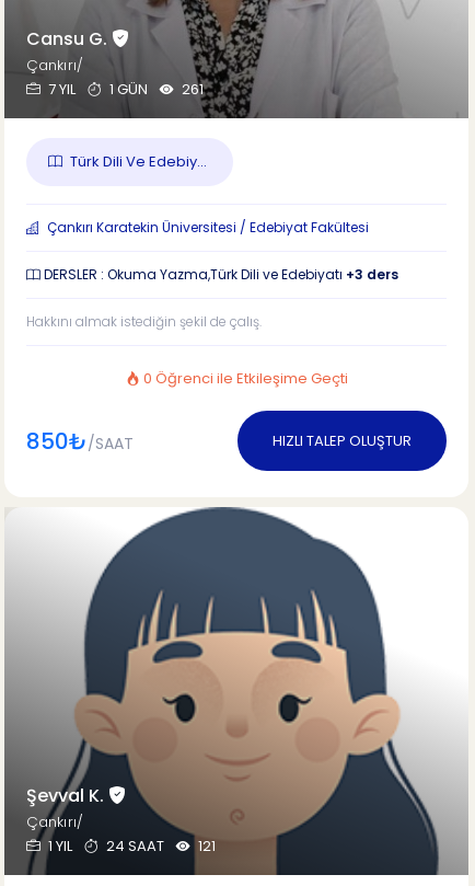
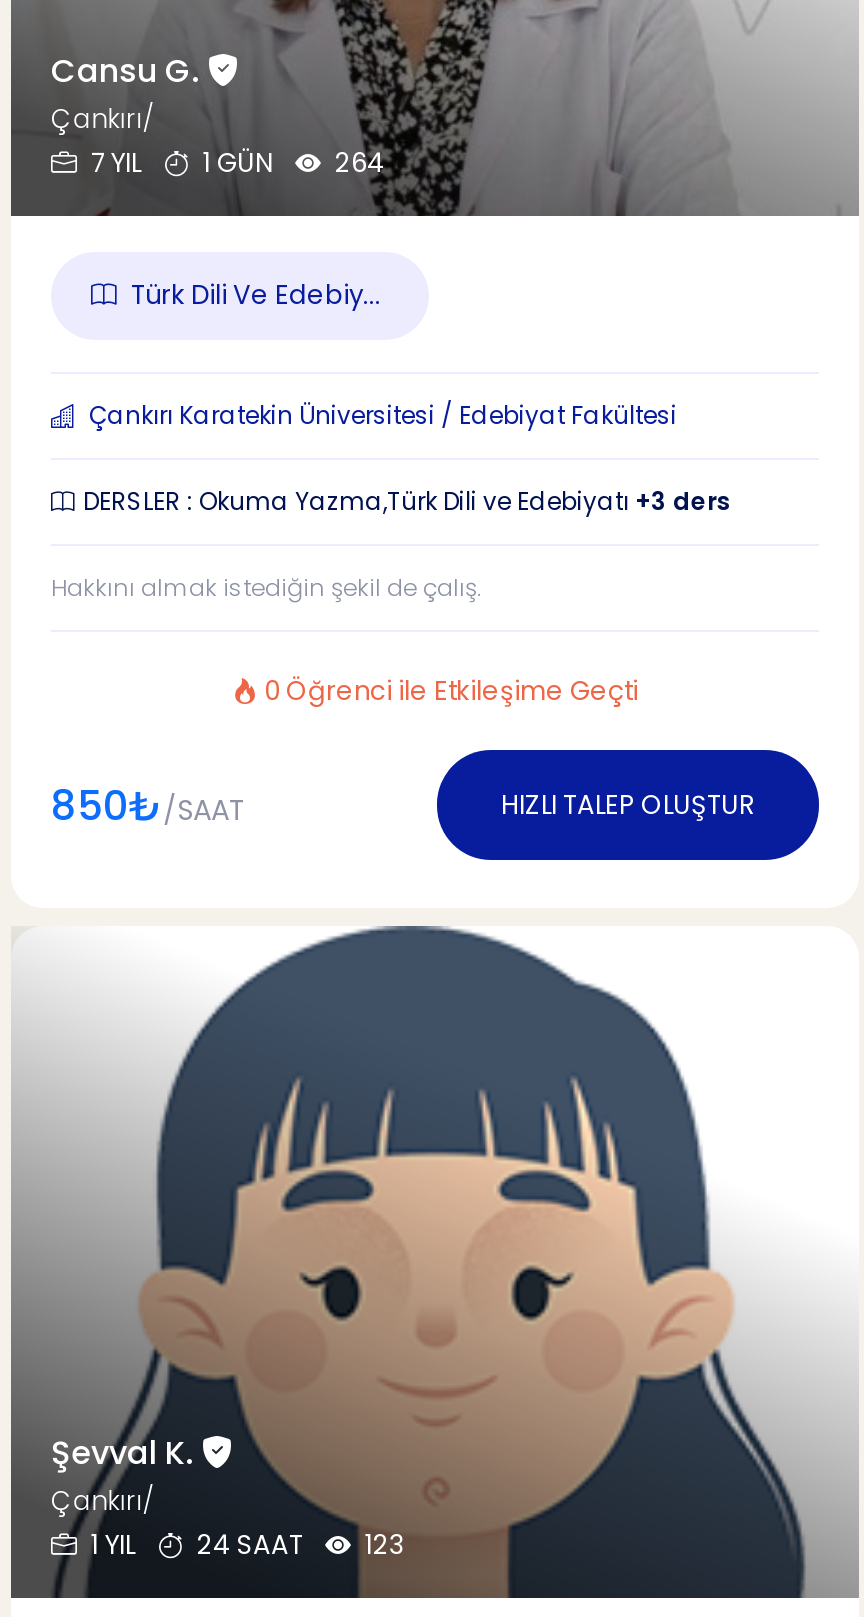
[45,79,204,100] 7 YIL 1 GÜN 261 -> [85,145,385,183] 7 YIL 1 GÜN 264
[45,836,216,856] 1 YIL 24 SAAT 121 -> [85,1526,405,1564] 1 YIL 24 SAAT 123

